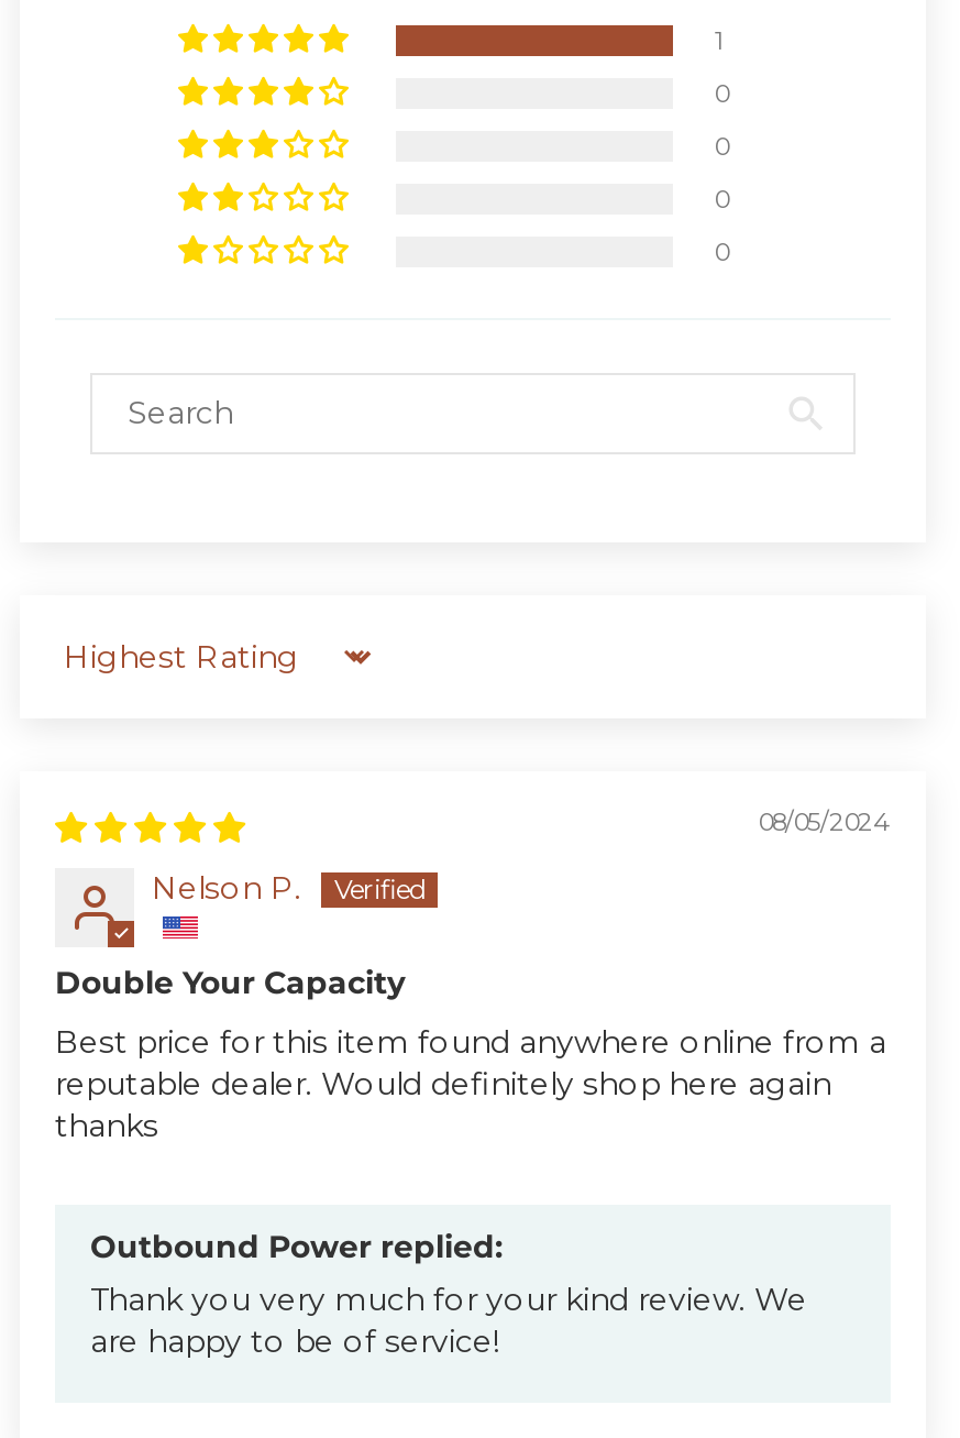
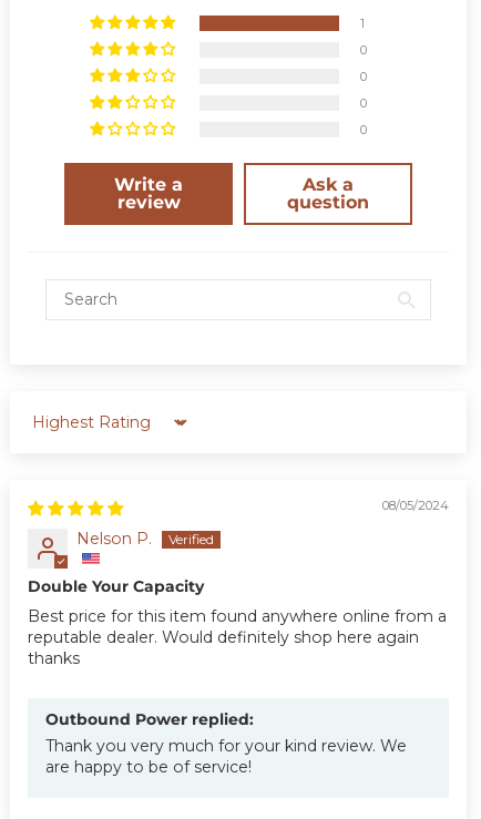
none -> [114,174,183,212] Write a | review
none -> [287,174,369,212] Ask a | question

